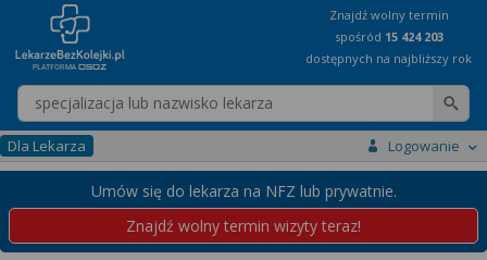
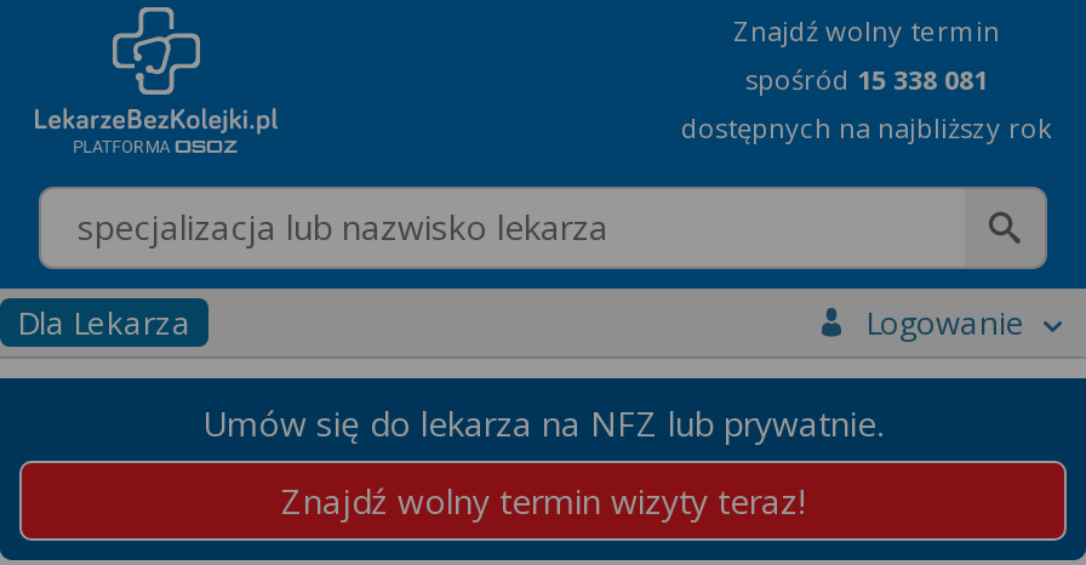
[334,28,443,45] spośród 15 424 203 -> [745,61,988,97] spośród 15 338 081

